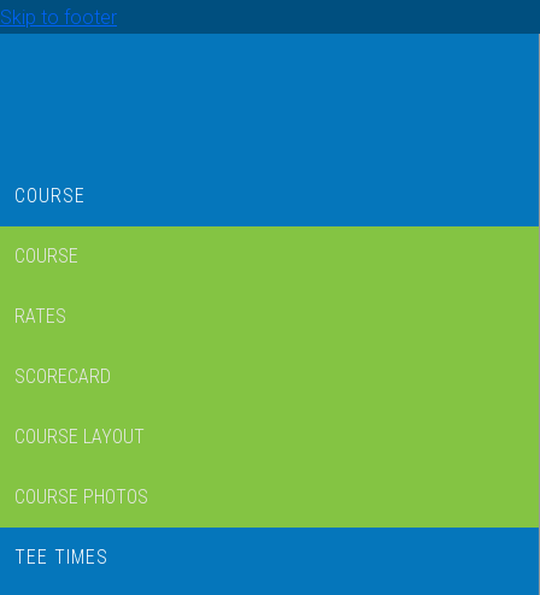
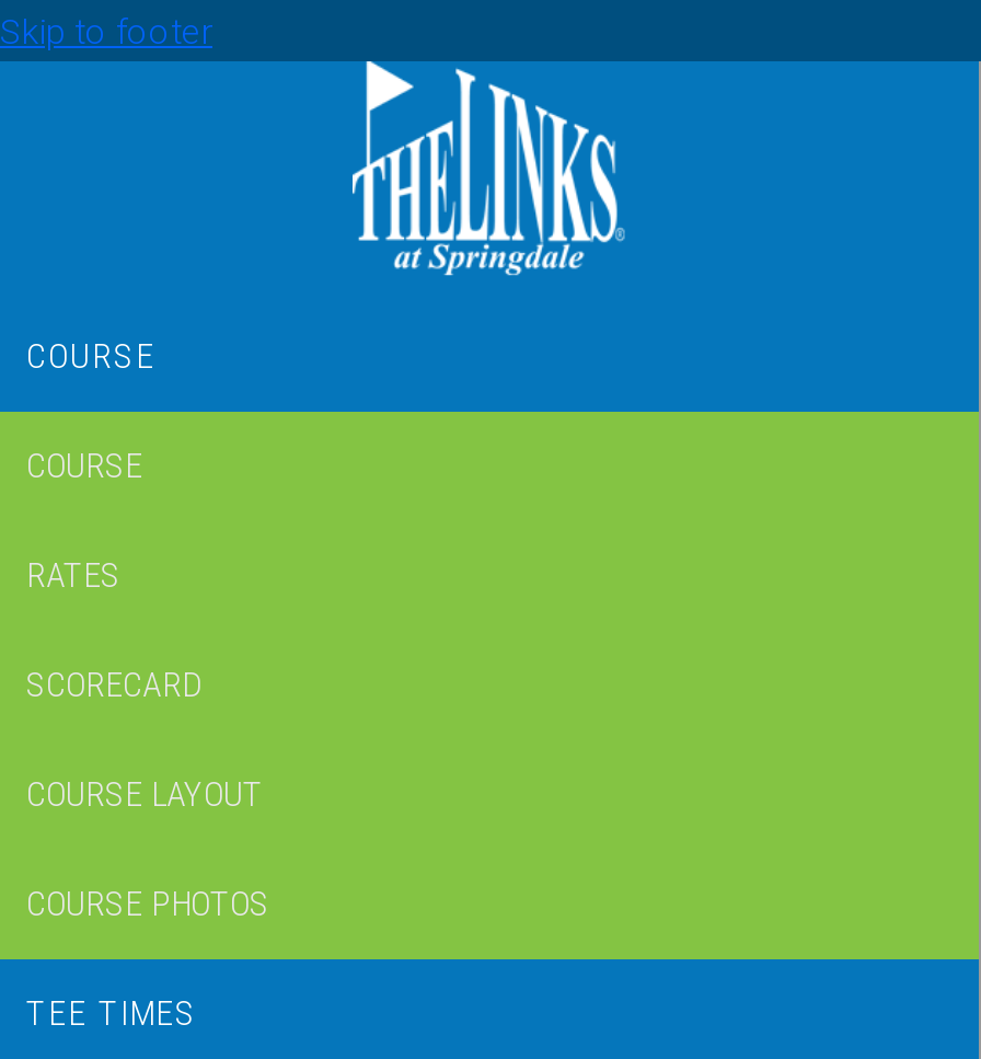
none -> [350,59,626,278] [image]

